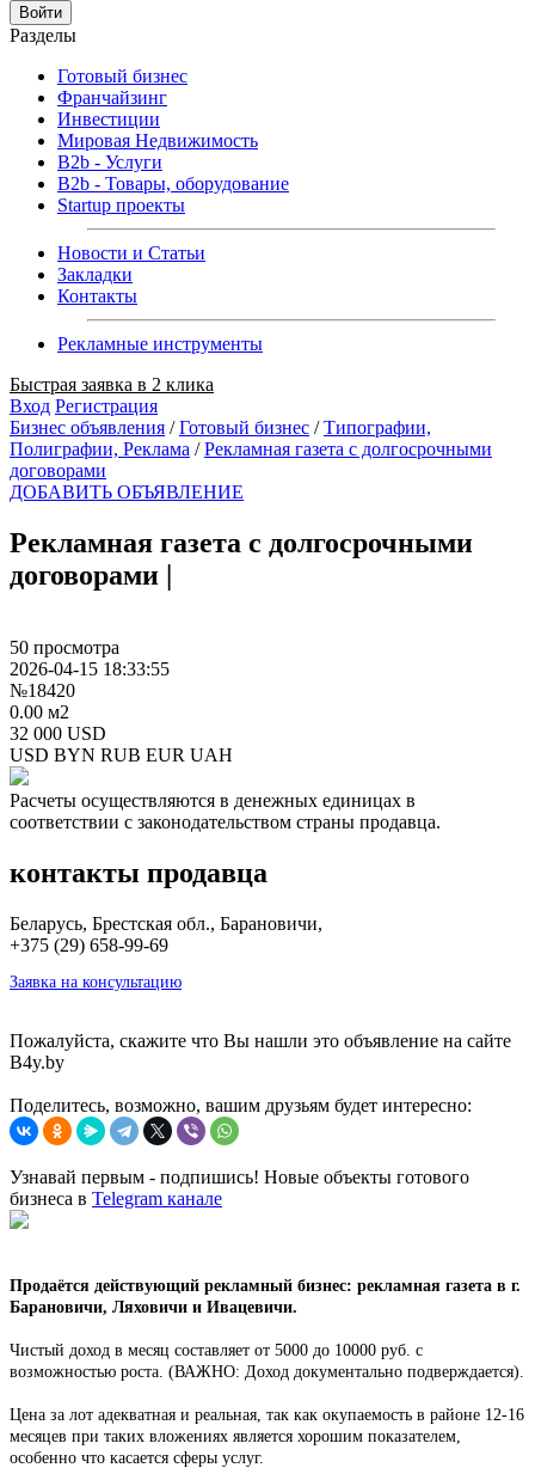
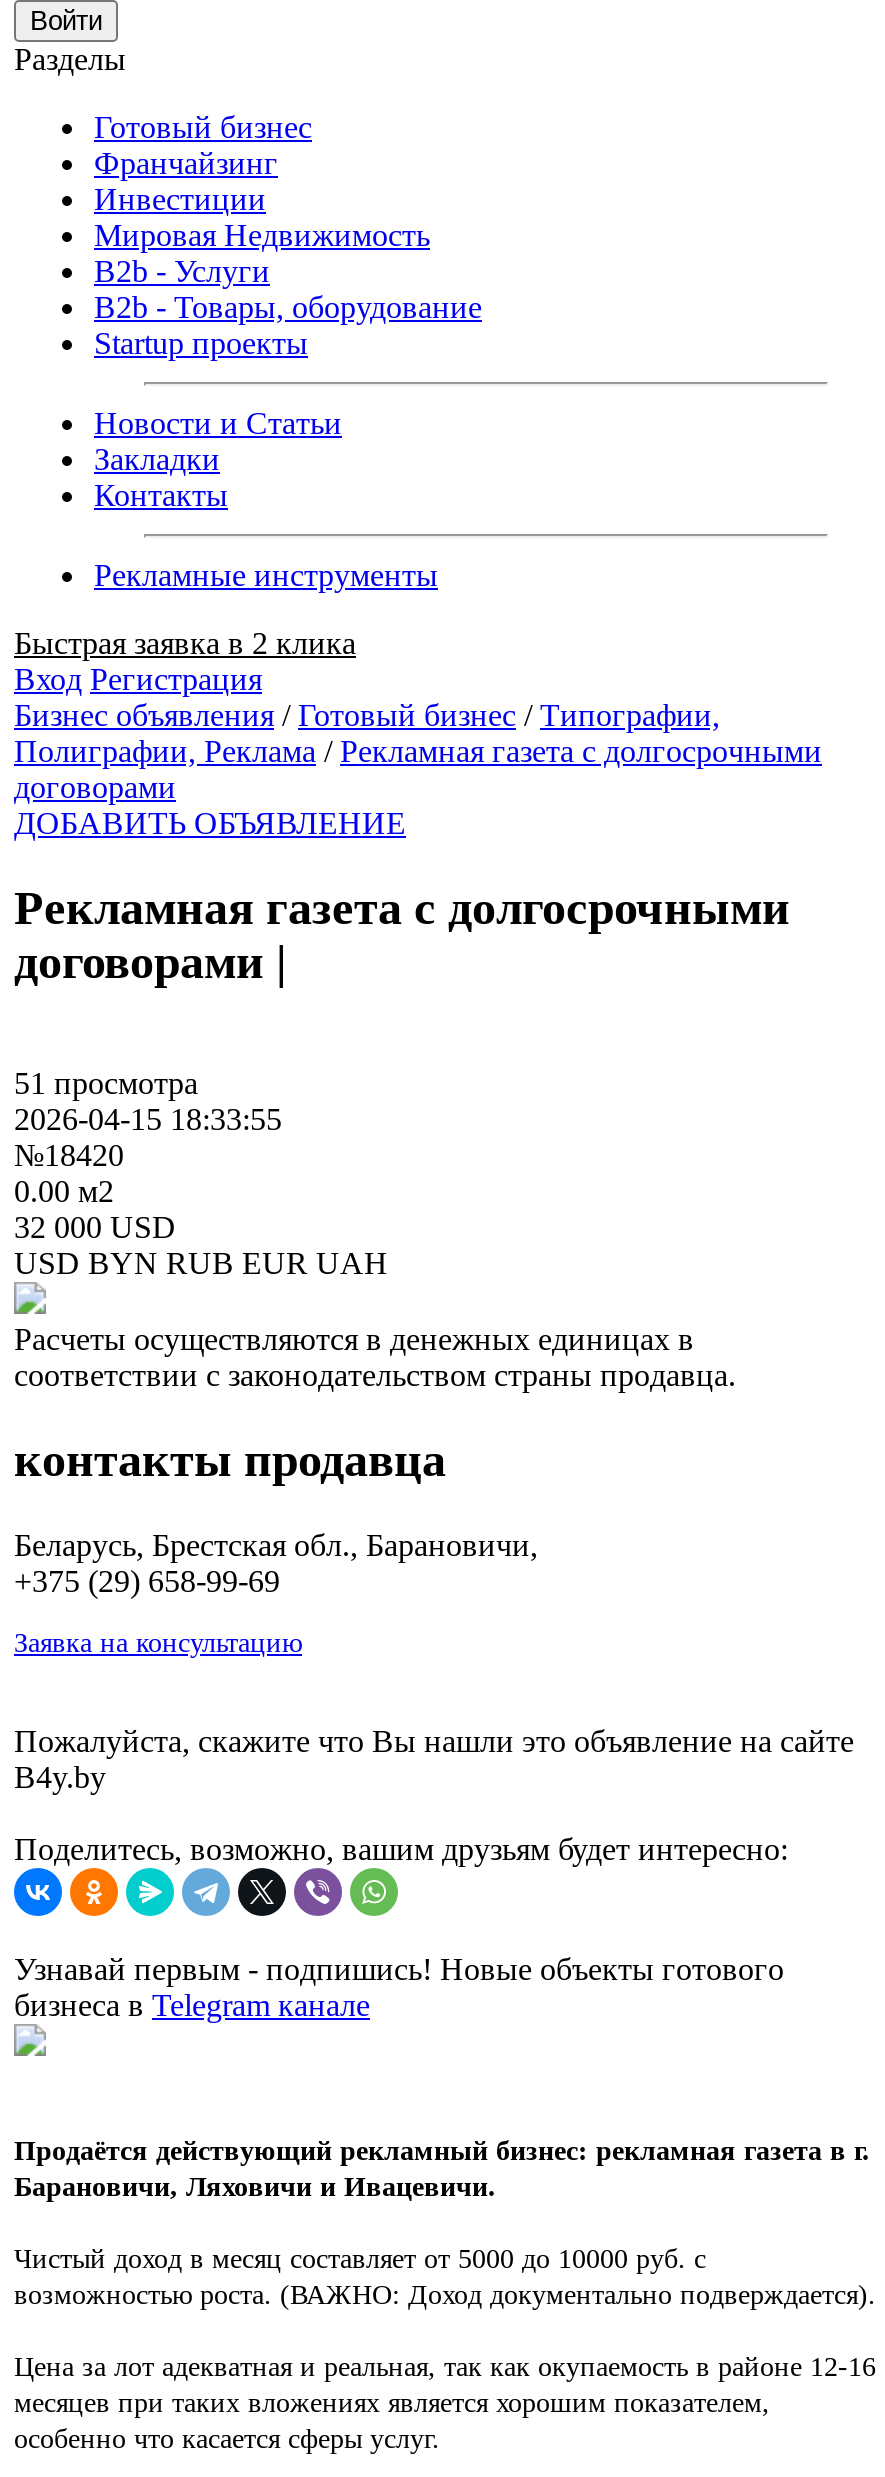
[10,637,119,657] 50 просмотра -> [14,1065,198,1099] 51 просмотра

